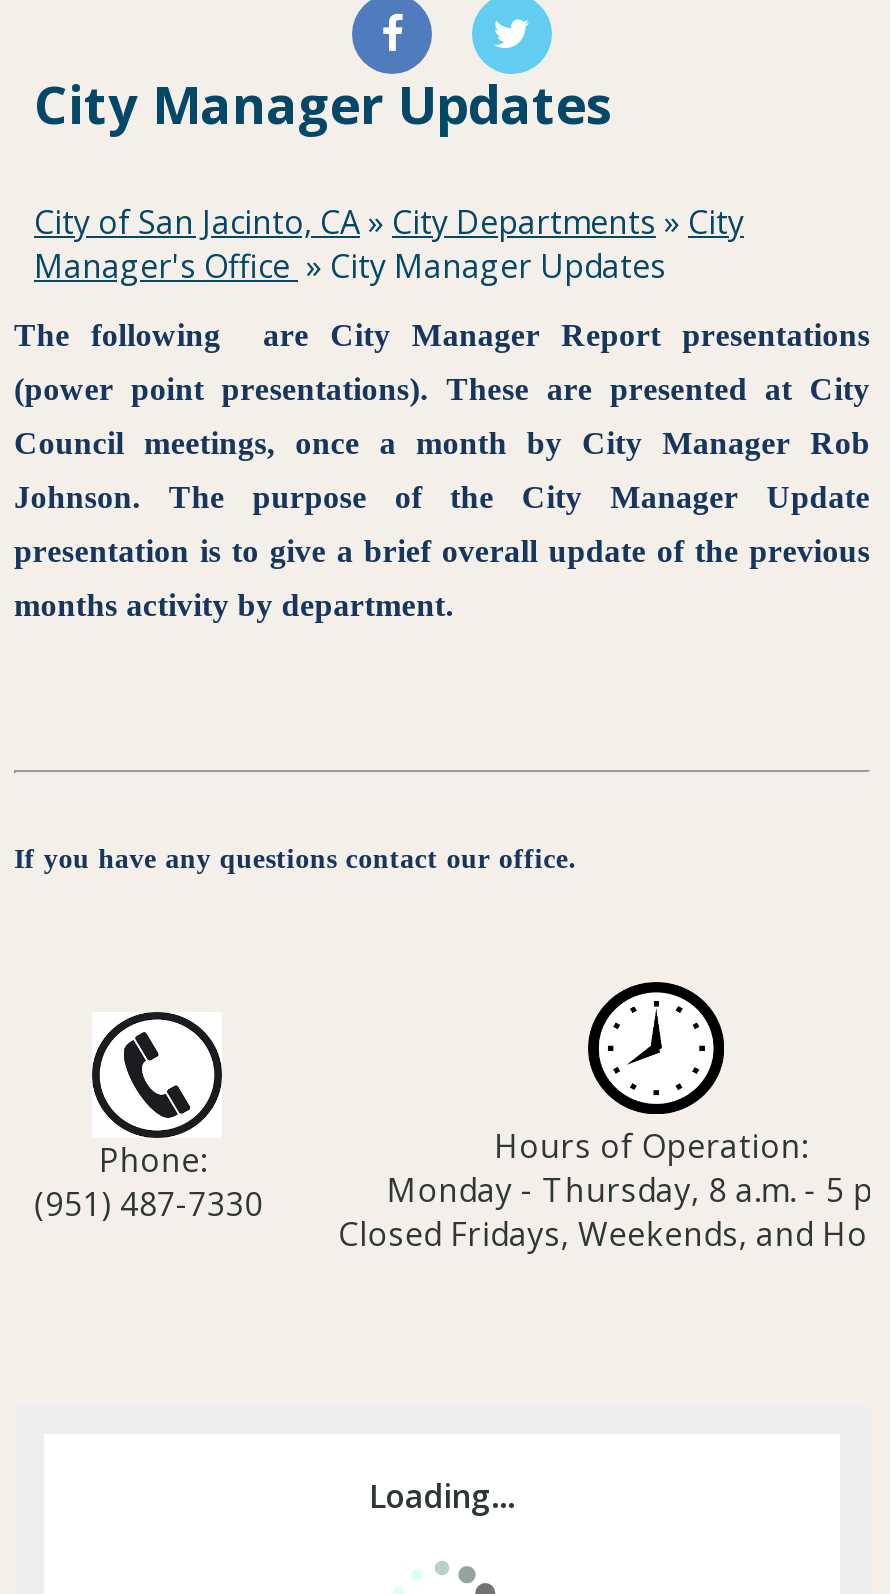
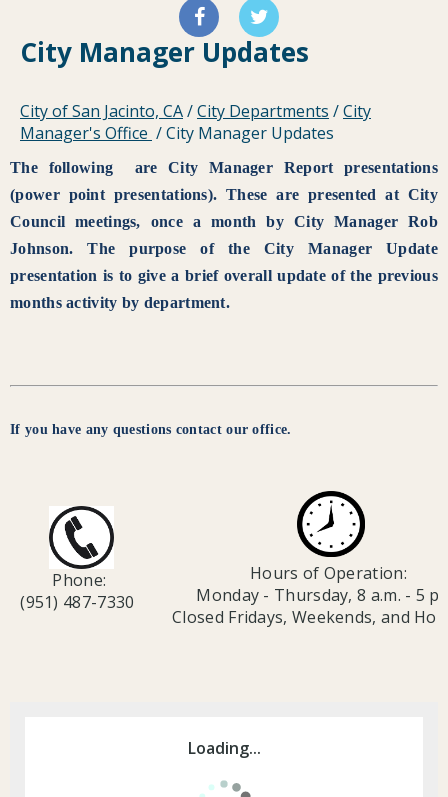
[34,201,744,289] City of San Jacinto, CA» City Departments» City | Manager's Office» City Manager Updates -> [20,100,371,144] City of San Jacinto, CA / City Departments / City | Manager's Office / City Manager Updates

